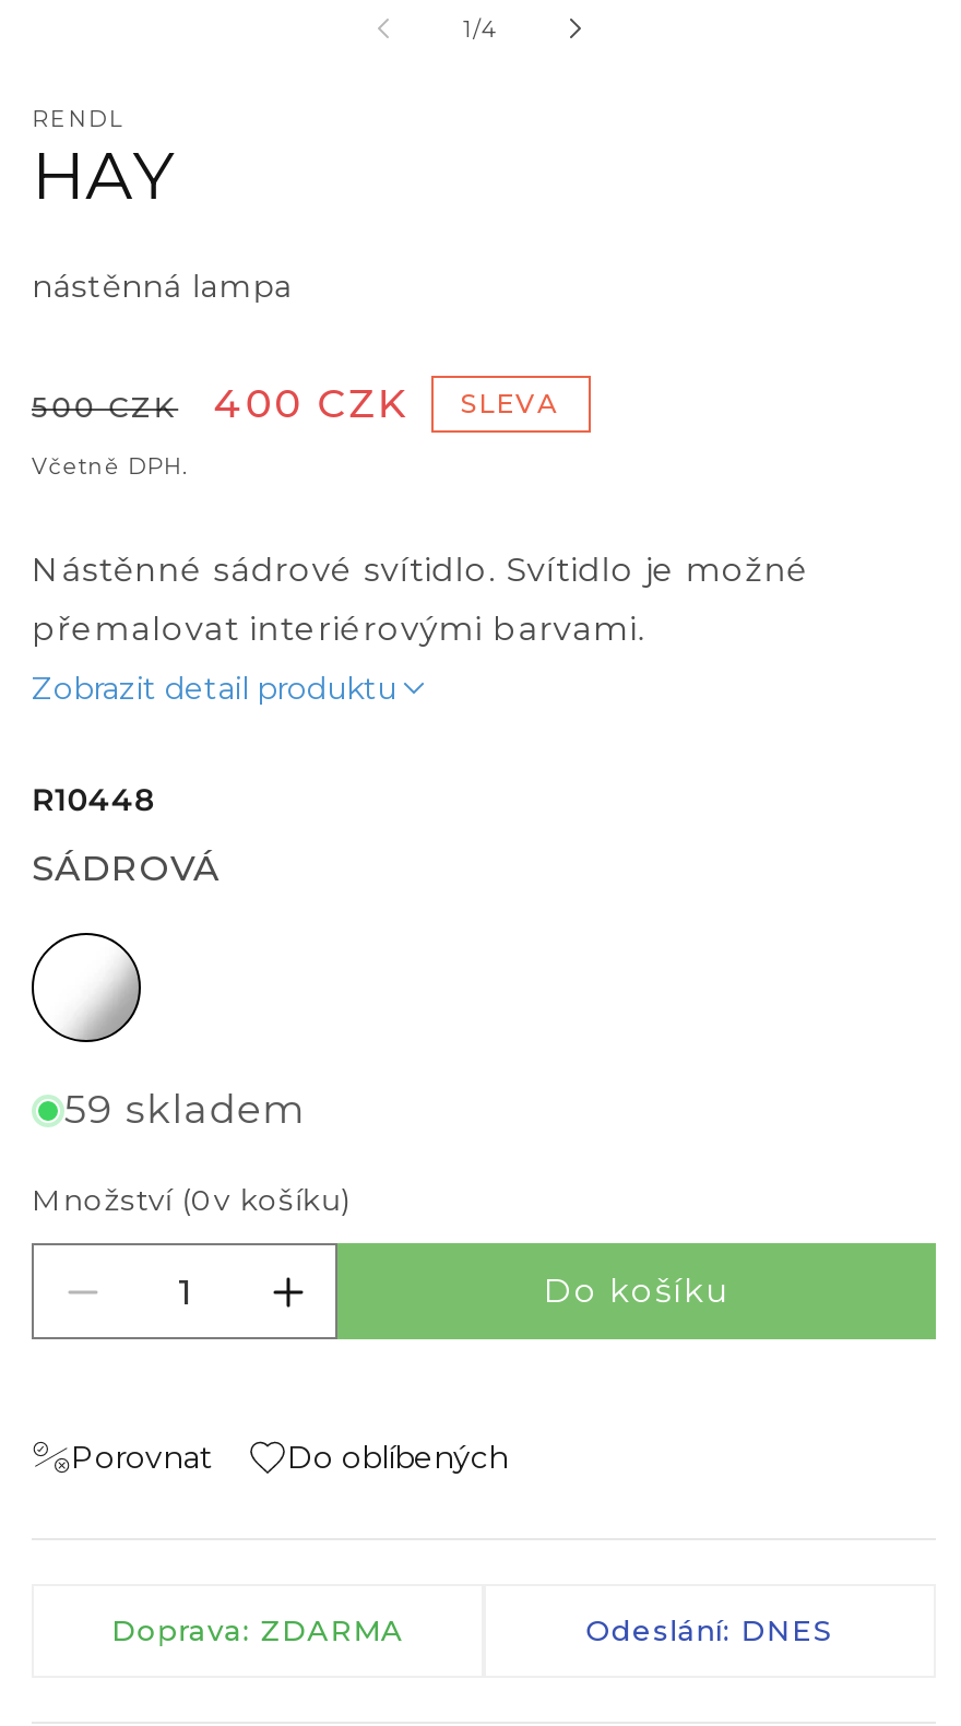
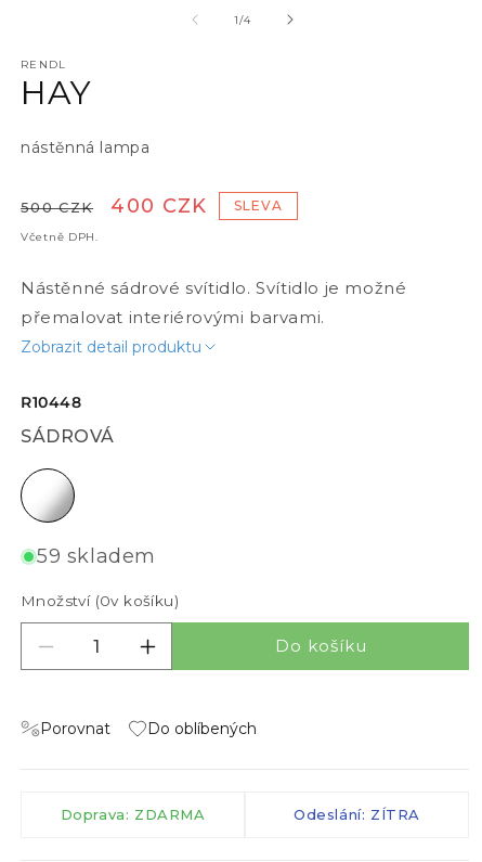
[586,1612,834,1647] Odeslání: DNES -> [294,806,420,823] Odeslání: ZÍTRA

